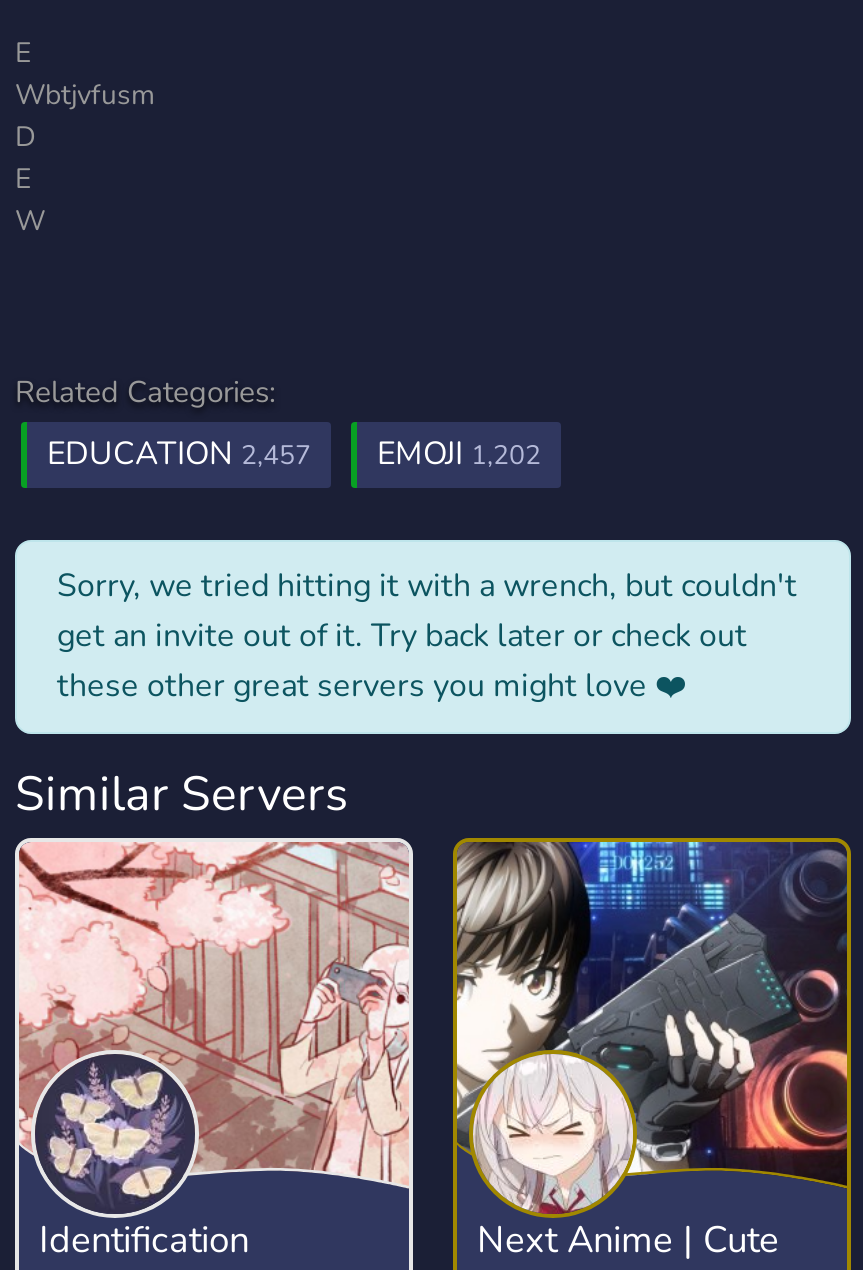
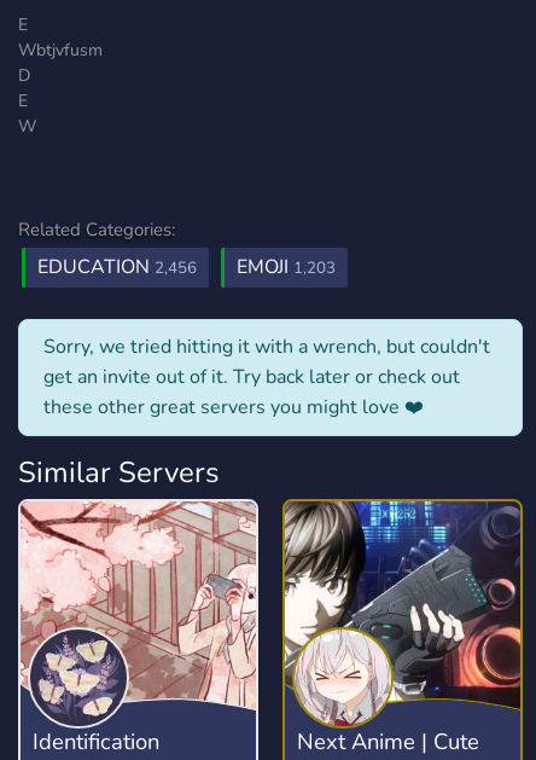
[47,432,311,476] EDUCATION 2,457 -> [37,254,197,280] EDUCATION 2,456
[377,432,541,476] EMOJI 1,202 -> [237,254,336,280] EMOJI 1,203

